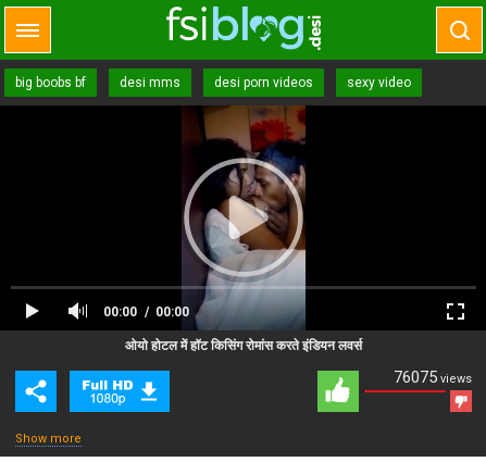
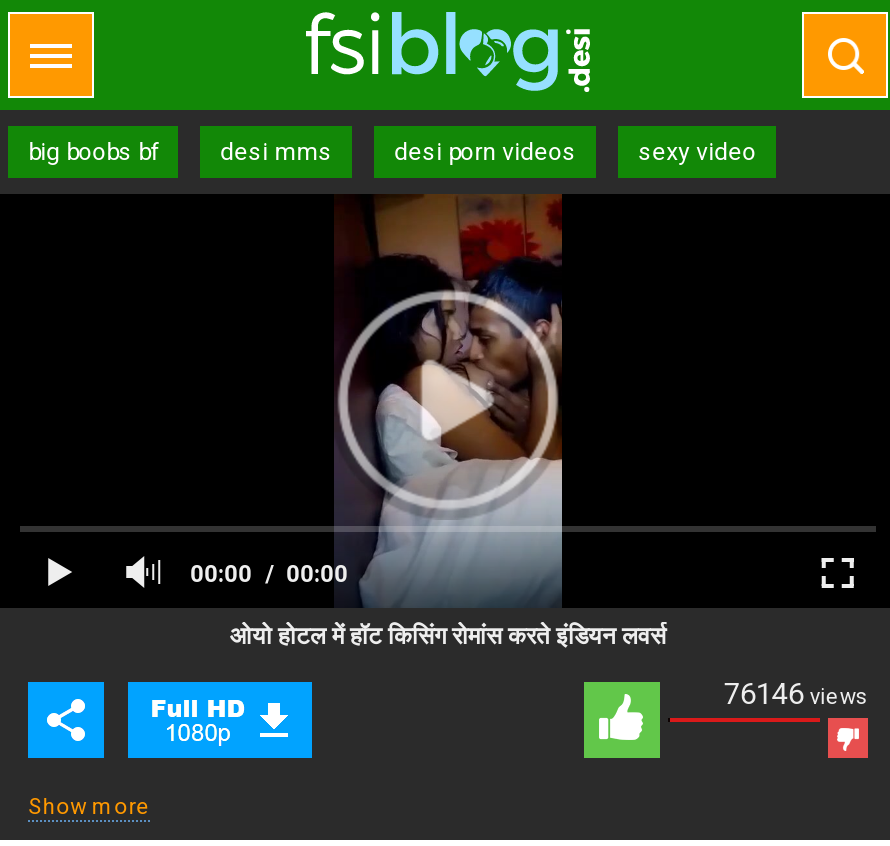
[393,368,472,387] 76075views -> [724,676,868,712] 76146views

